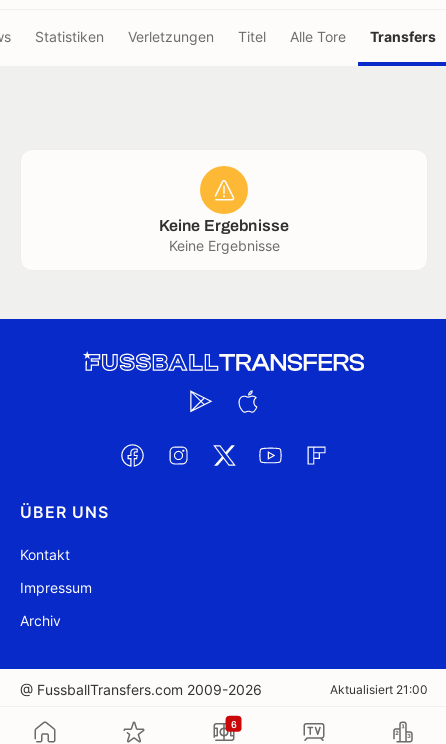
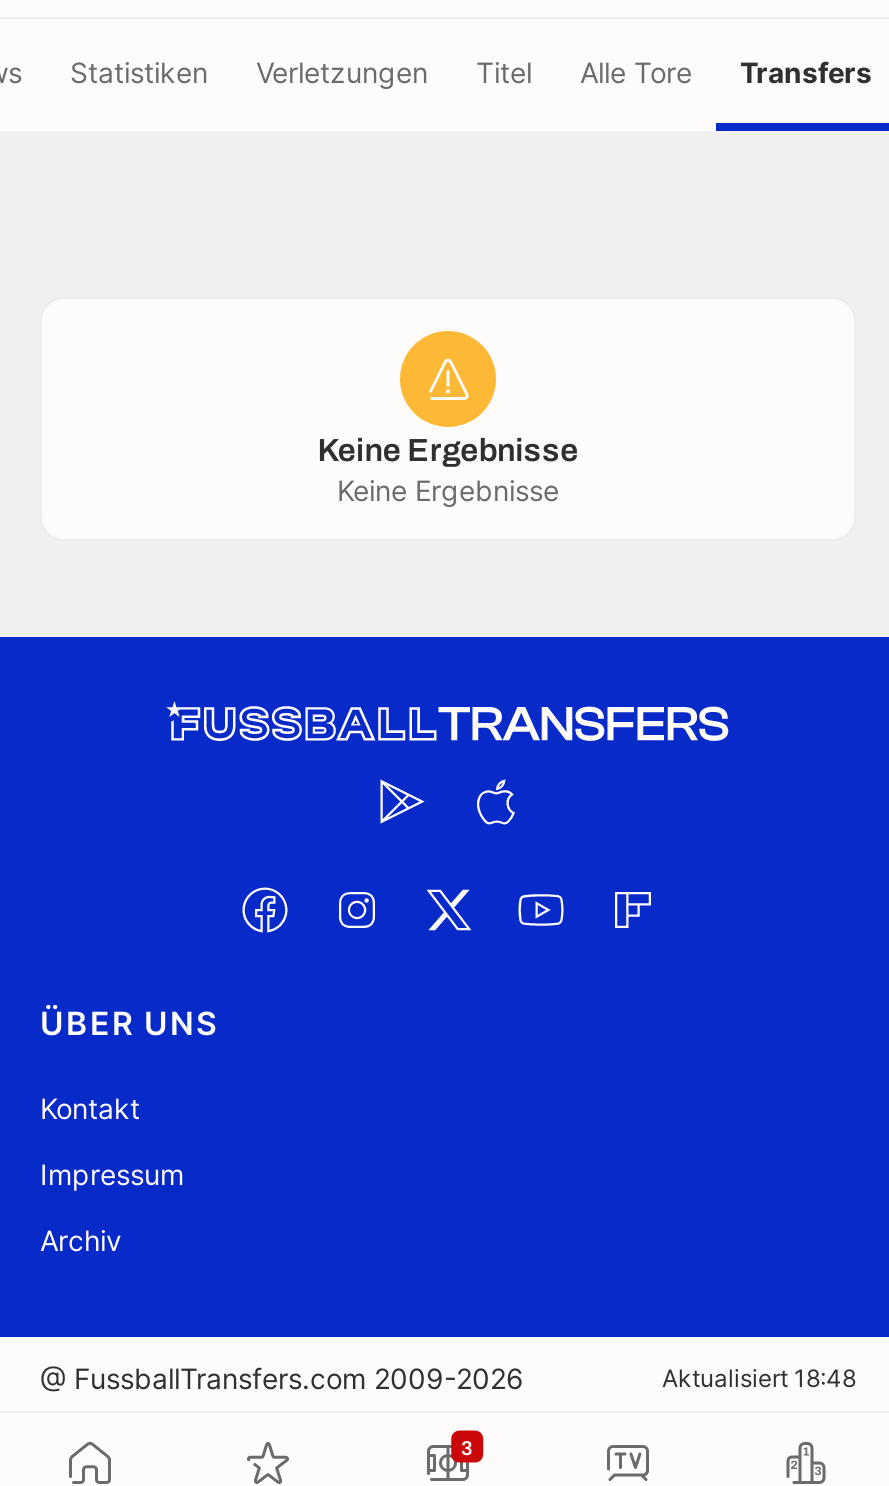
[330,682,428,697] Aktualisiert 21:00 -> [662,1363,856,1393] Aktualisiert 18:48
[230,718,237,729] 6 -> [461,1436,473,1458] 3

